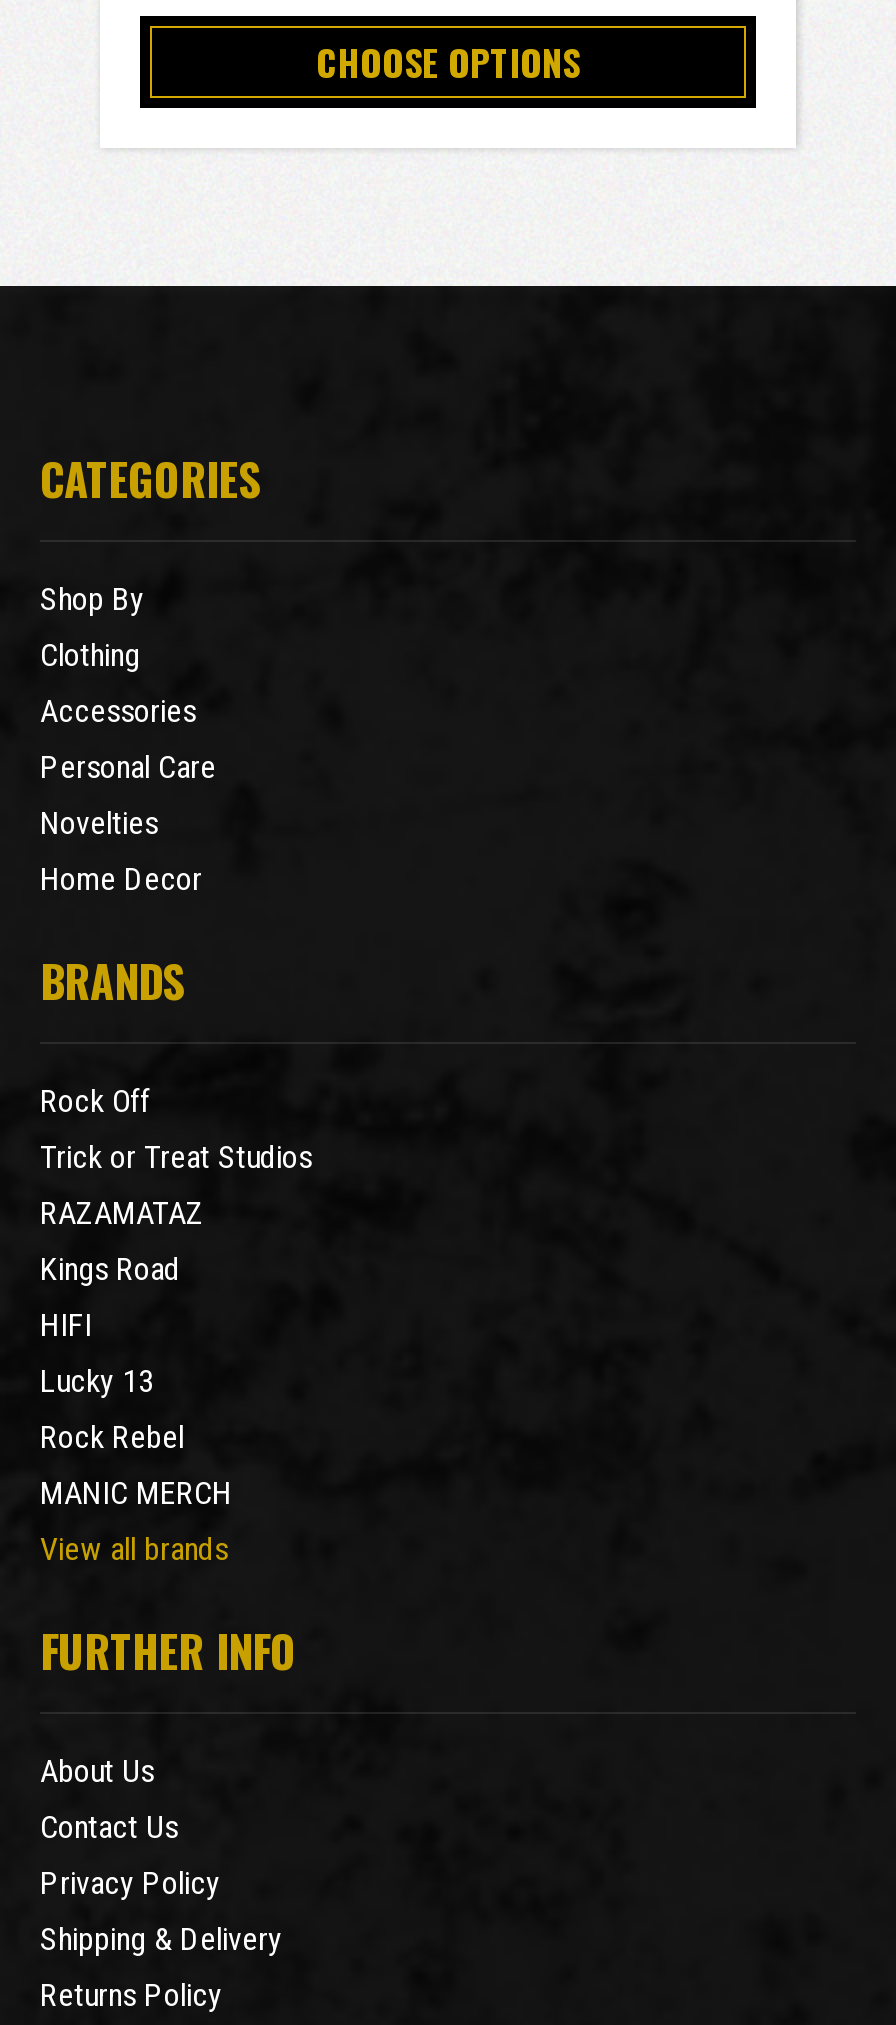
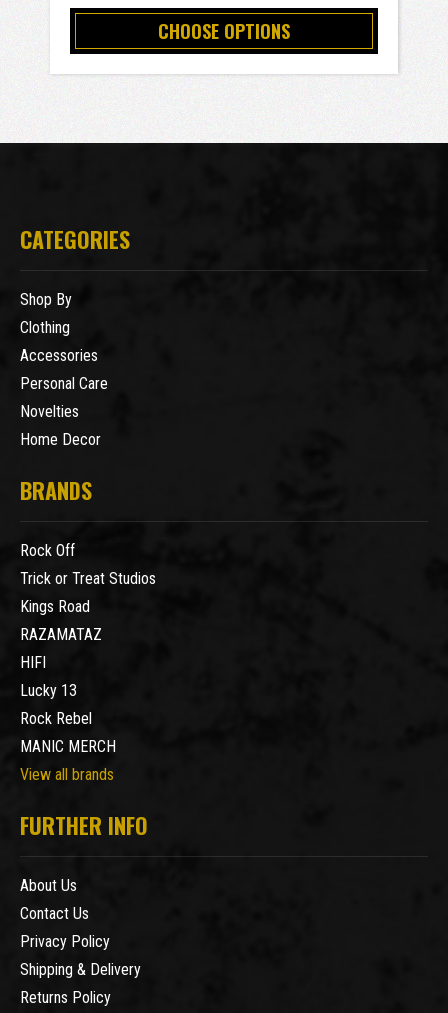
moved [40,1194,204,1232] -> [20,625,102,644]: RAZAMATAZ
moved [40,1250,180,1288] -> [20,597,90,616]: Kings Road

